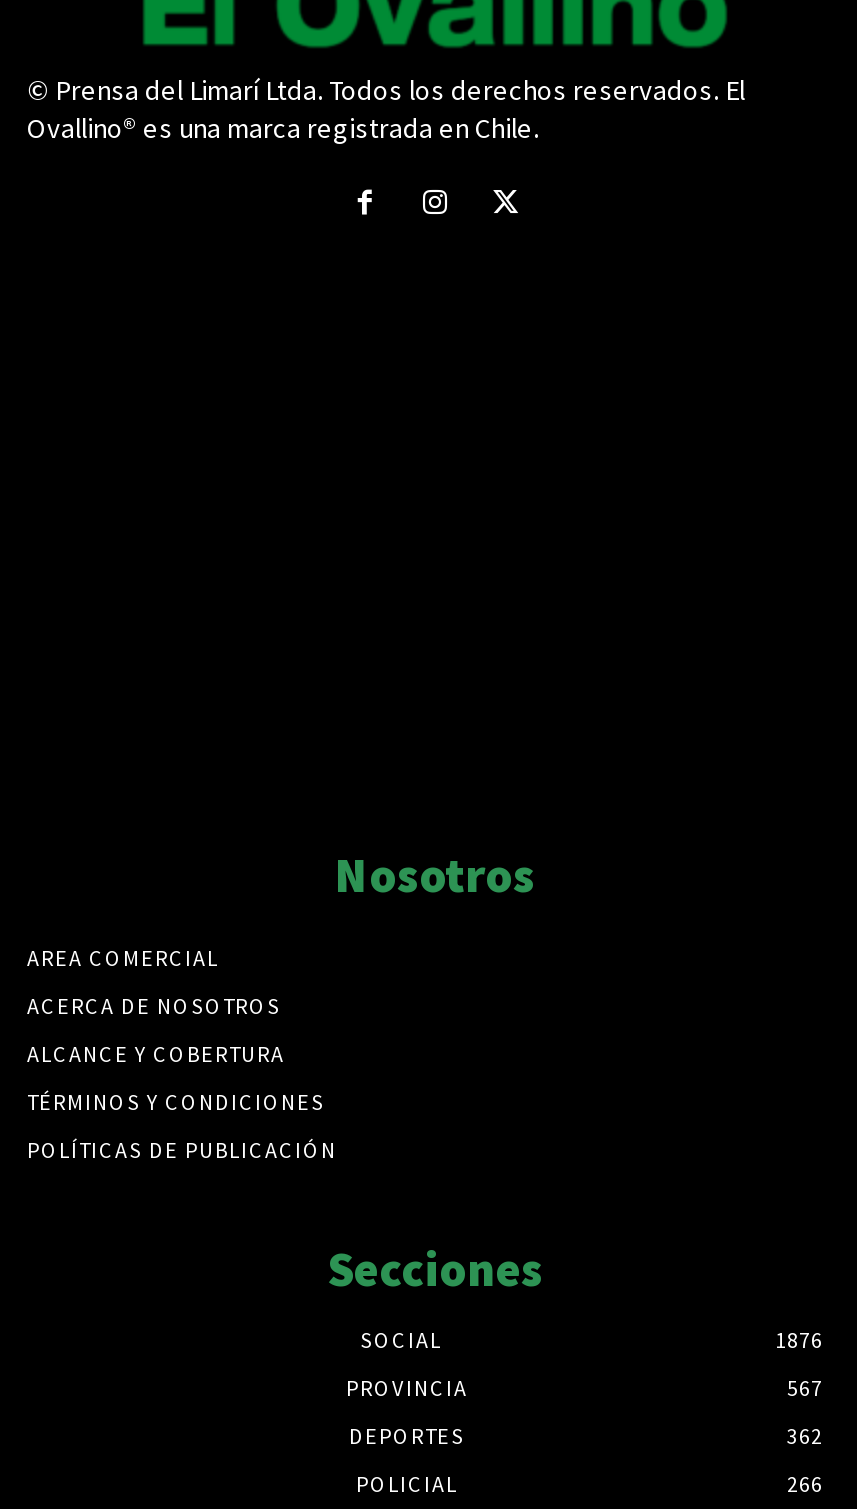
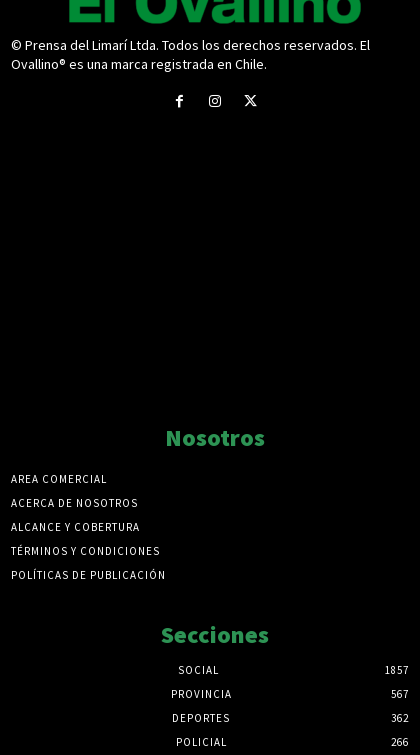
[775,1325,823,1353] 1876 -> [385,662,409,676] 1857

